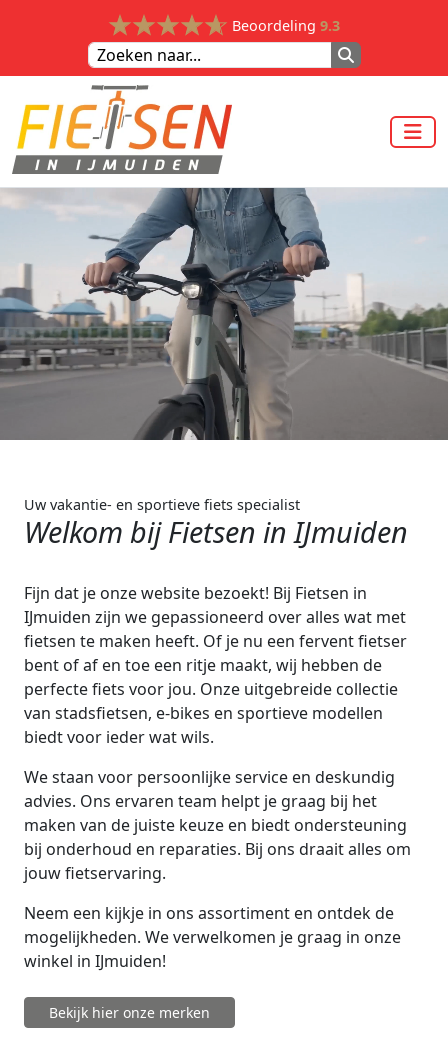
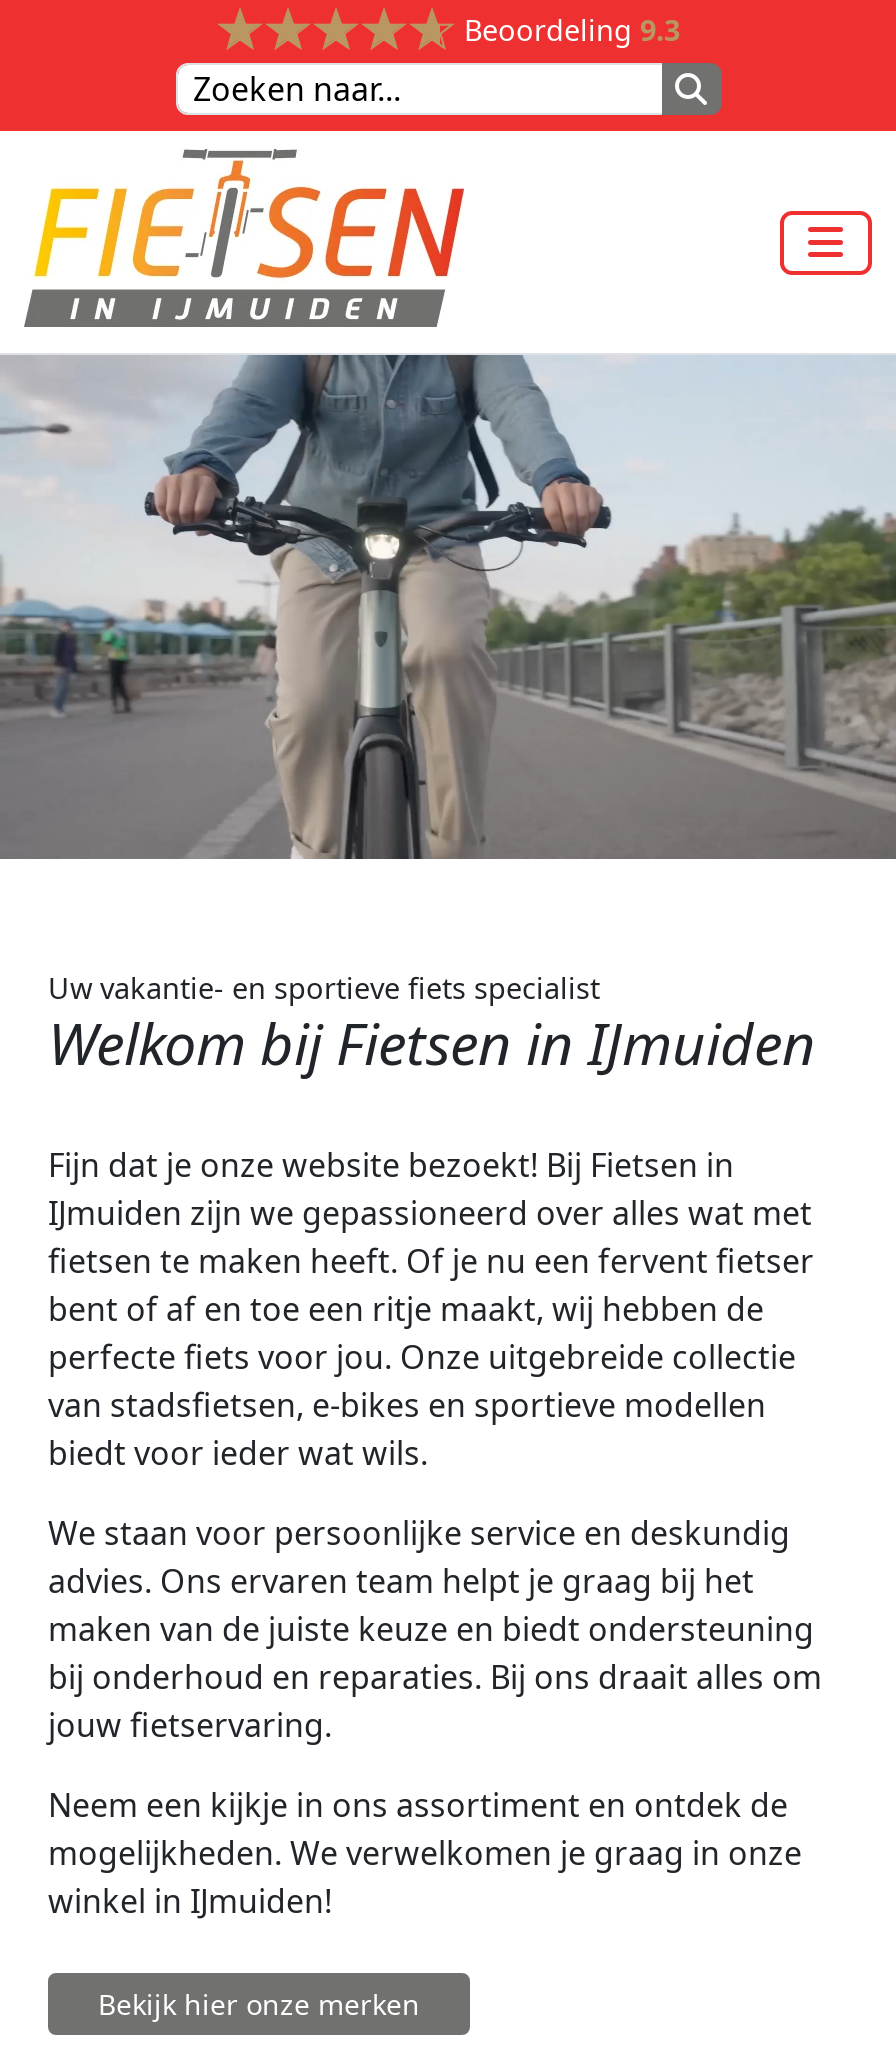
[3,187,445,441] [image] -> [6,353,890,861] [image]

